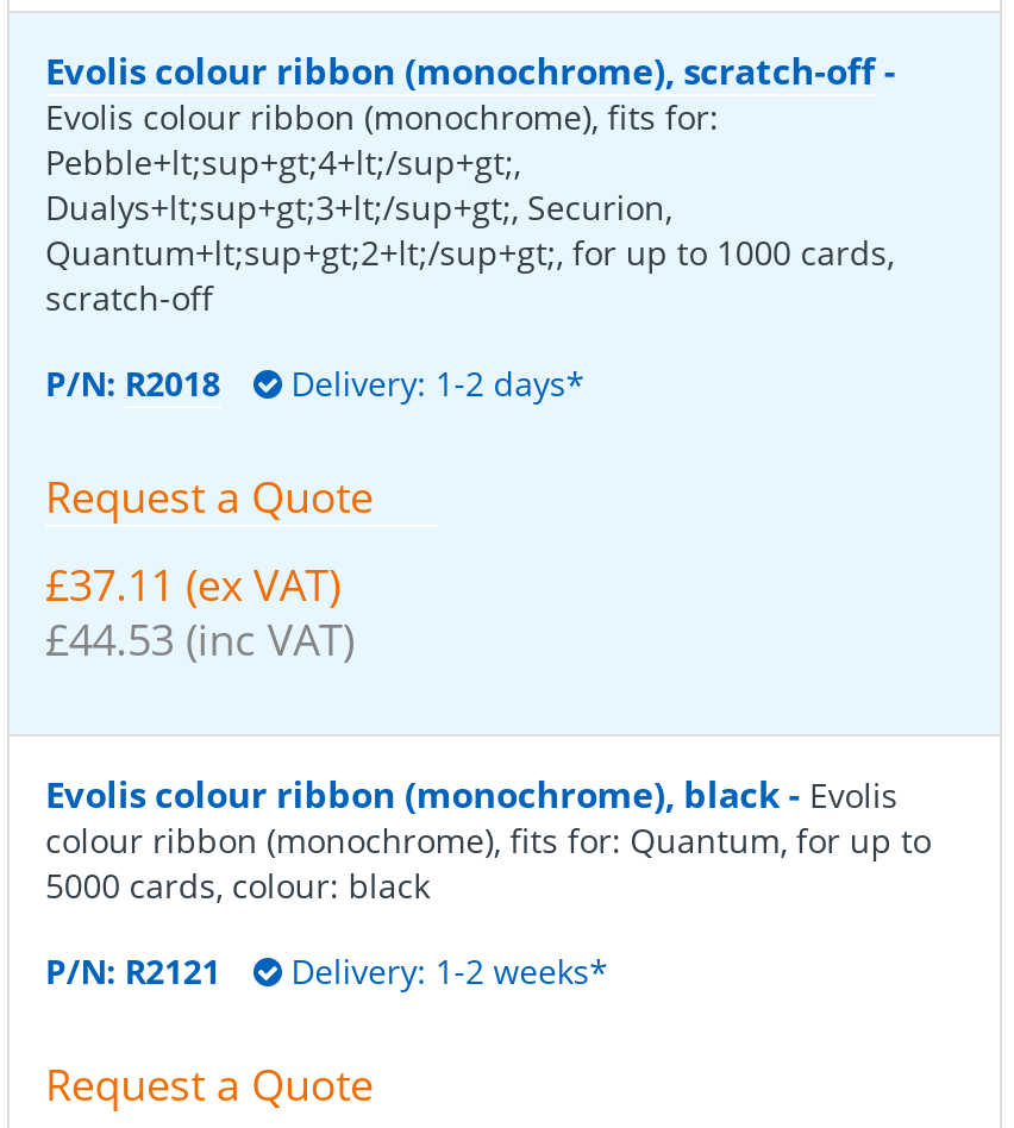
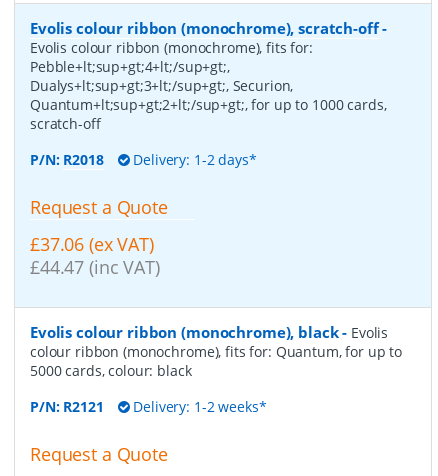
[45,555,340,612] £37.11 (ex VAT) -> [30,232,154,256] £37.06 (ex VAT)
[45,610,354,667] £44.53 (inc VAT) -> [30,255,160,279] £44.47 (inc VAT)

